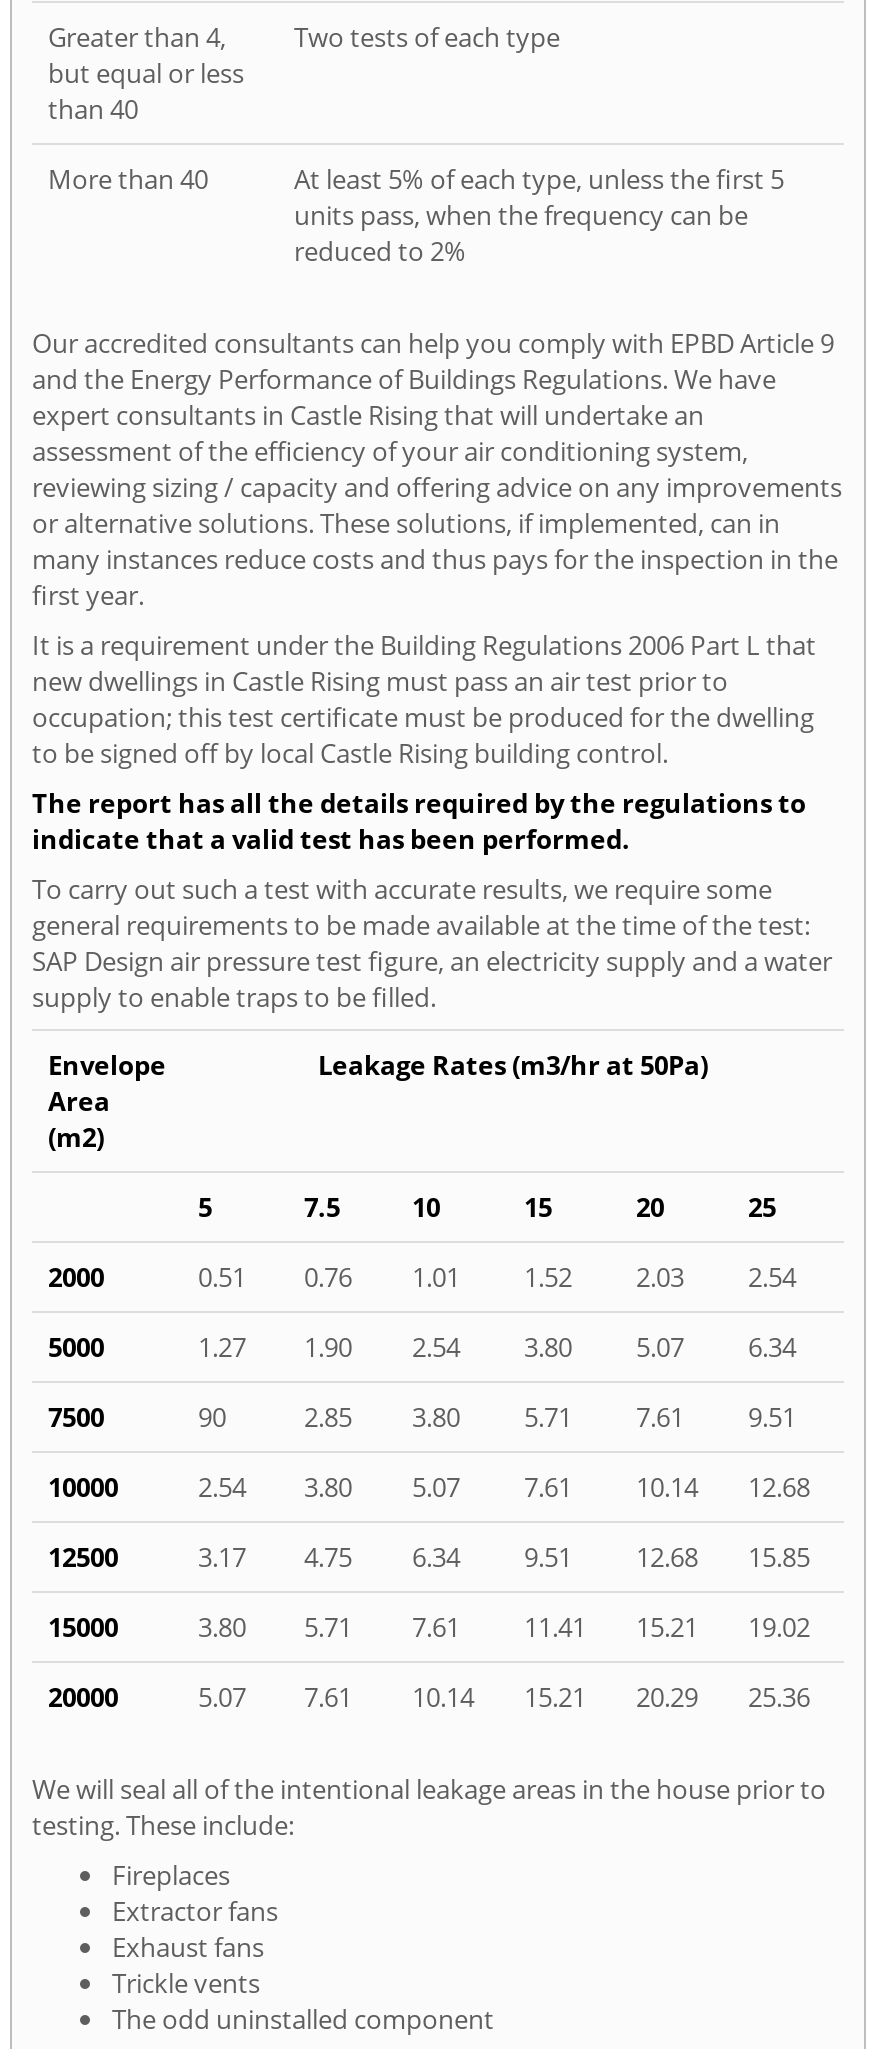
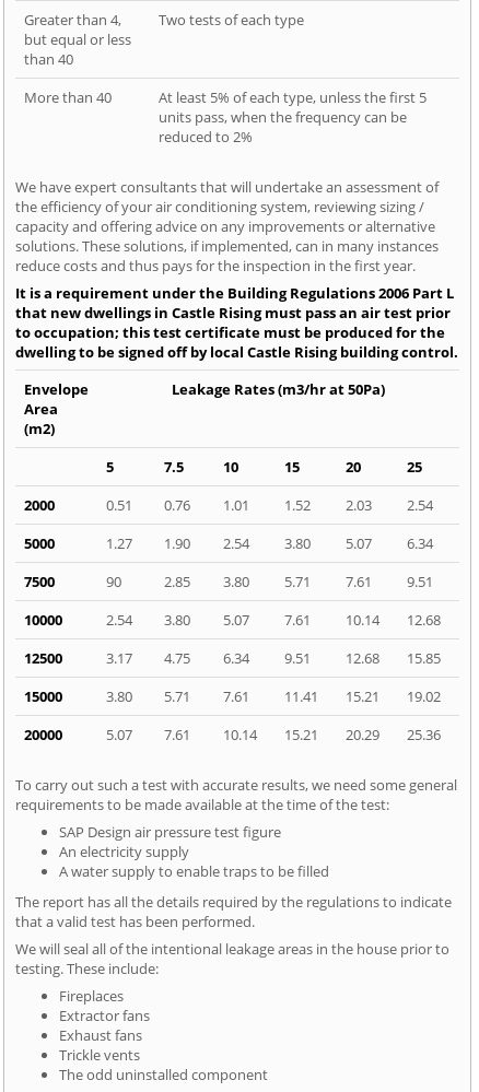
[32,325,842,1015] Our accredited consultants can help you comply with EPBD Article 9 | and the Energy Performance of Buildings Regulations. We have | expert consultants in Castle Rising that will undertake an | assessment of the efficiency of your air conditioning system, | reviewing sizing / capacity and offering advice on any improvements | or alternative solutions. These solutions, if implemented, can in | many instances reduce costs and thus pays for the inspection in the | first year. | It is a requirement under the Building Regulations 2006 Part L that | new dwellings in Castle Rising must pass an air test prior to | occupation; this test certificate must be produced for the dwelling | to be signed off by local Castle Rising building control. | The report has all the details required by the regulations to | indicate that a valid test has been performed. | To carry out such a test with accurate results, we require some | general requirements to be made available at the time of the test: | SAP Design air pressure test figure, an electricity supply and a water | supply to enable traps to be filled. -> [15,178,458,362] We have expert consultants that will undertake an assessment of | the efficiency of your air conditioning system, reviewing sizing / | capacity and offering advice on any improvements or alternative | solutions. These solutions, if implemented, can in many instances | reduce costs and thus pays for the inspection in the first year. | It is a requirement under the Building Regulations 2006 Part L | that new dwellings in Castle Rising must pass an air test prior | to occupation; this test certificate must be produced for the | dwelling to be signed off by local Castle Rising building control.
moved [48,1047,810,1715] -> [24,380,441,745]: Envelope | Area | (m2) | ... | 20.29 | 25.36
none -> [15,775,457,932] To carry out such a test with accurate results, we need some general | requirements to be made available at the time of the test: | SAP Design air pressure test figure | An electricity supply | A water supply to enable traps to be filled | The report has all the details required by the regulations to indicate | that a valid test has been performed.

